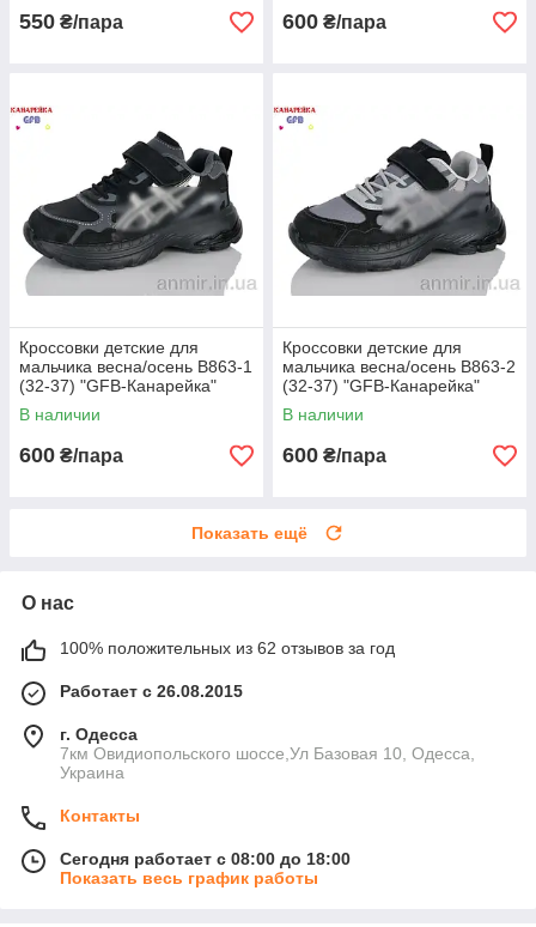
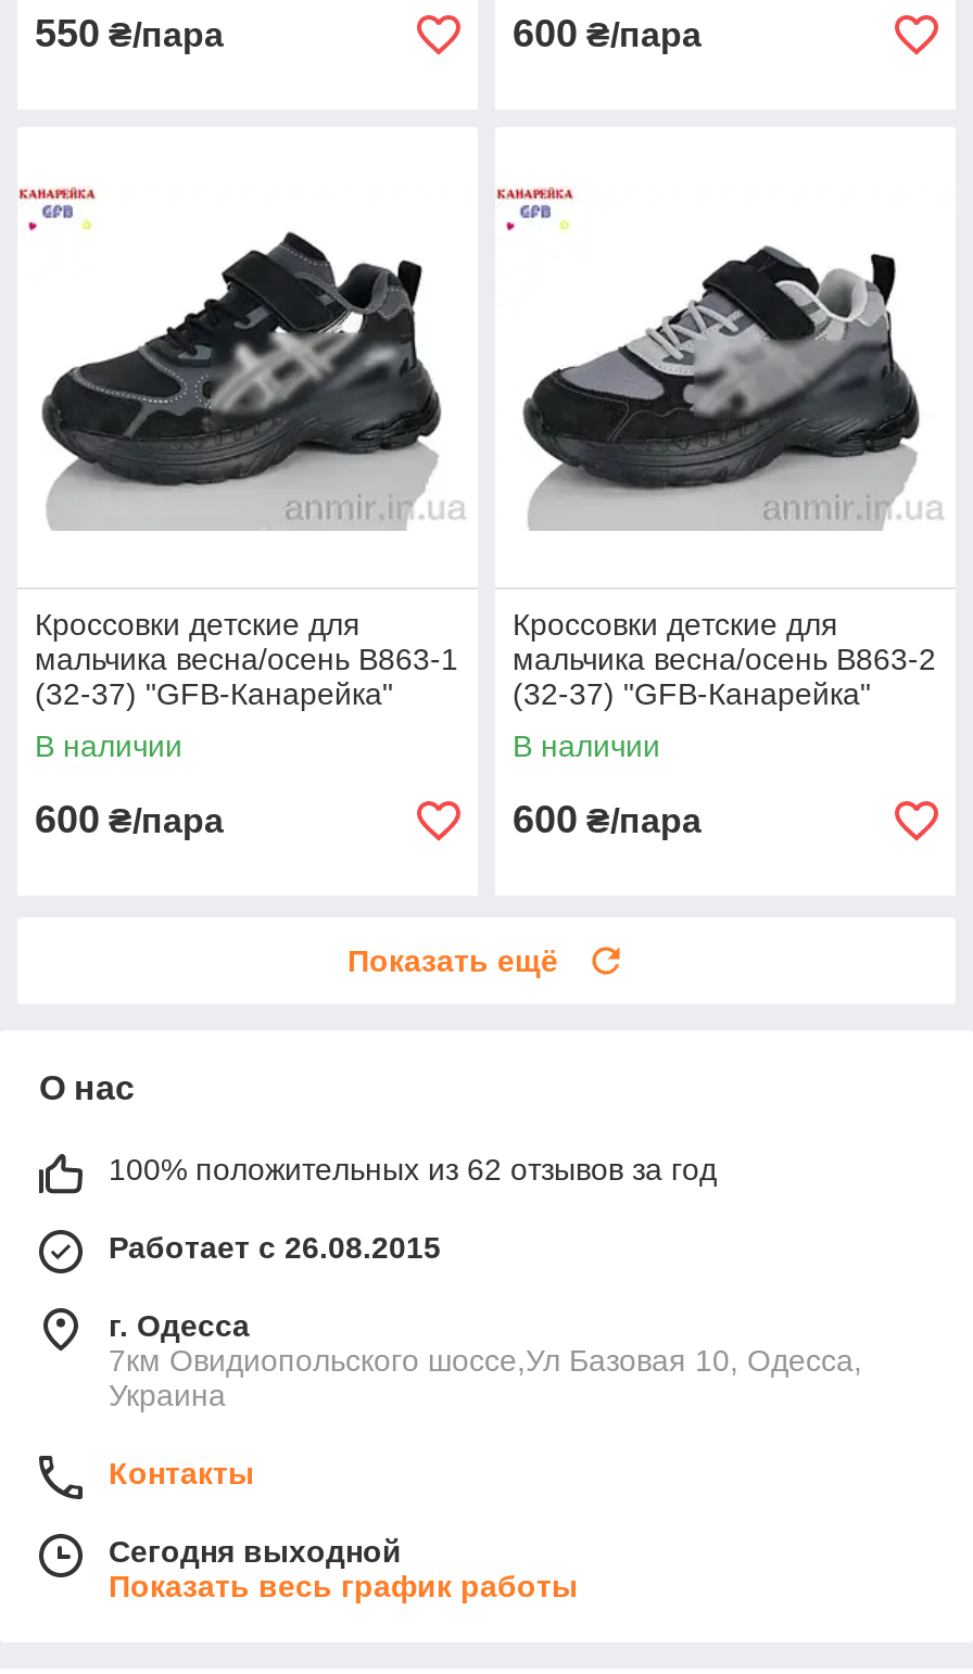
[60,850,351,869] Сегодня работает с 08:00 до 18:00 -> [109,1535,402,1570] Сегодня выходной

